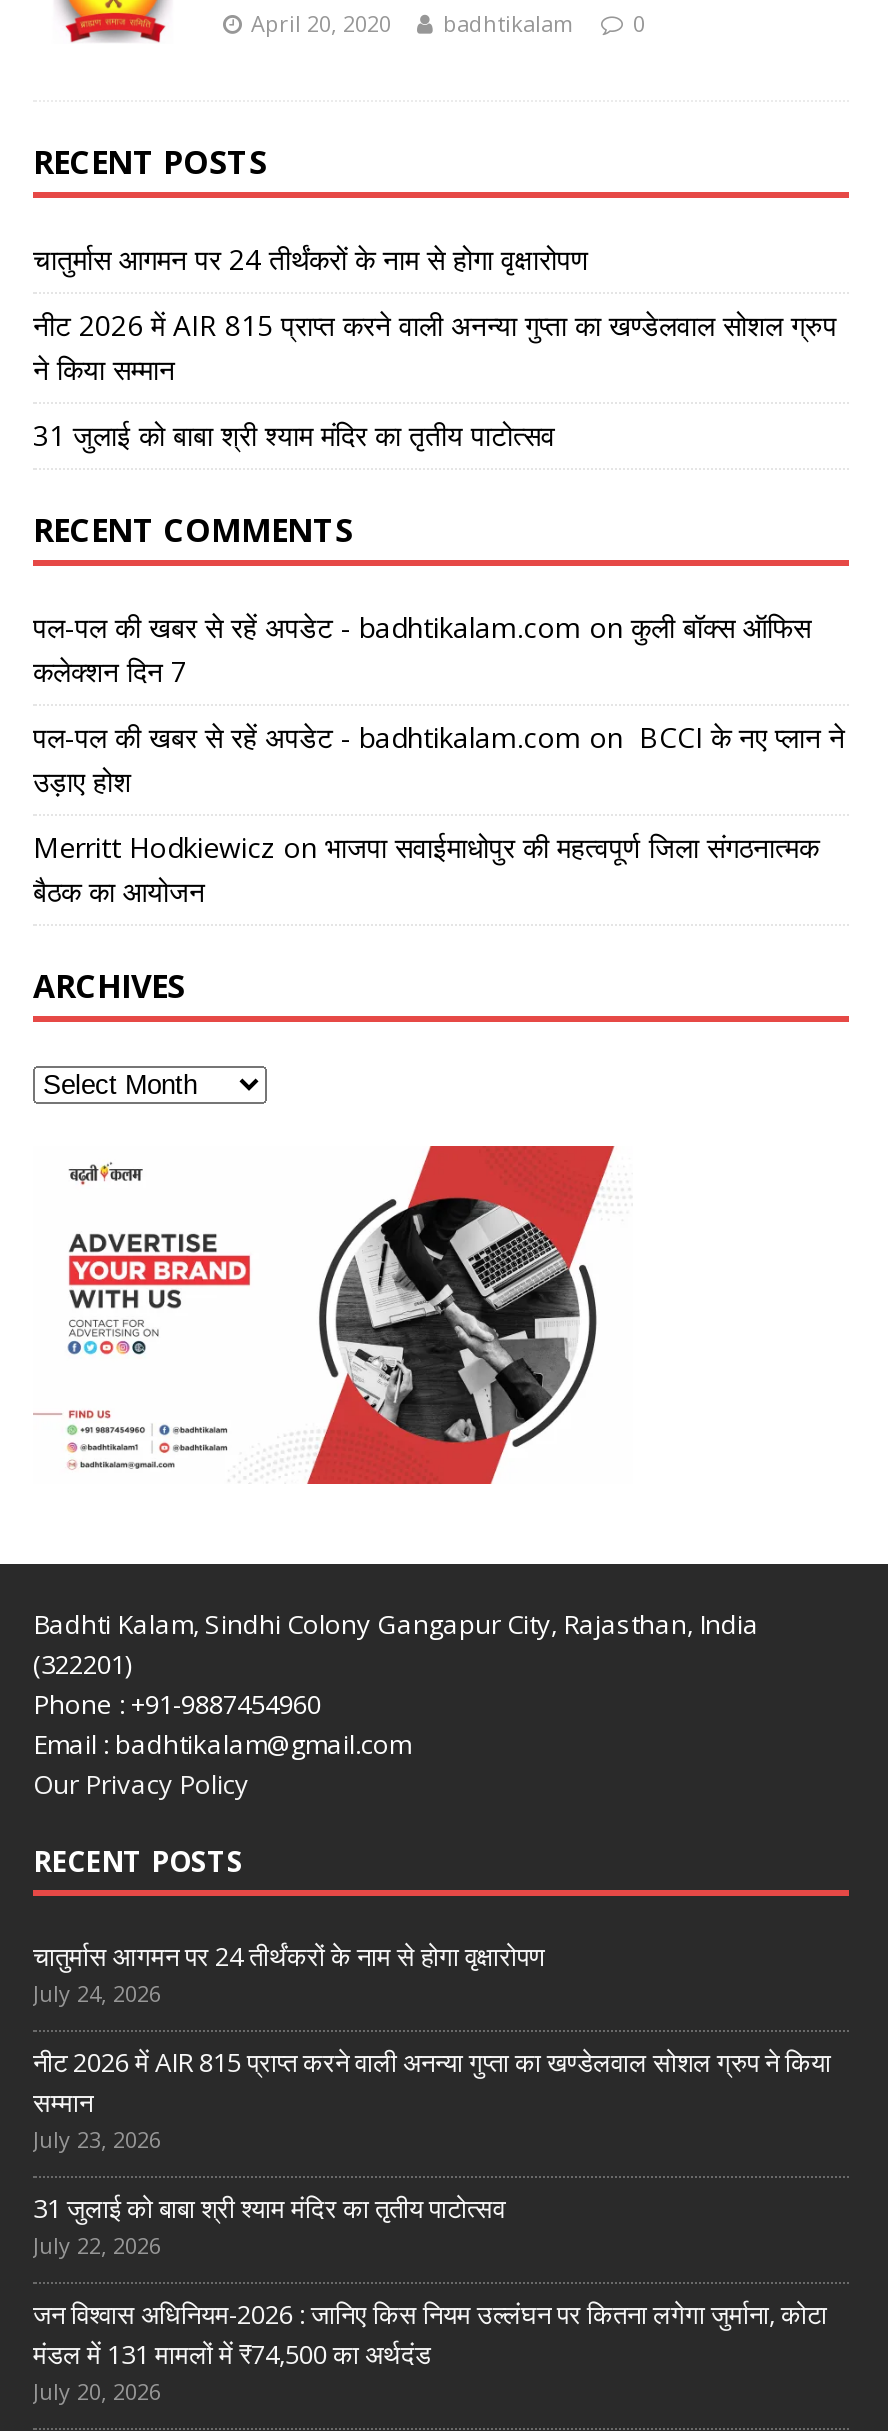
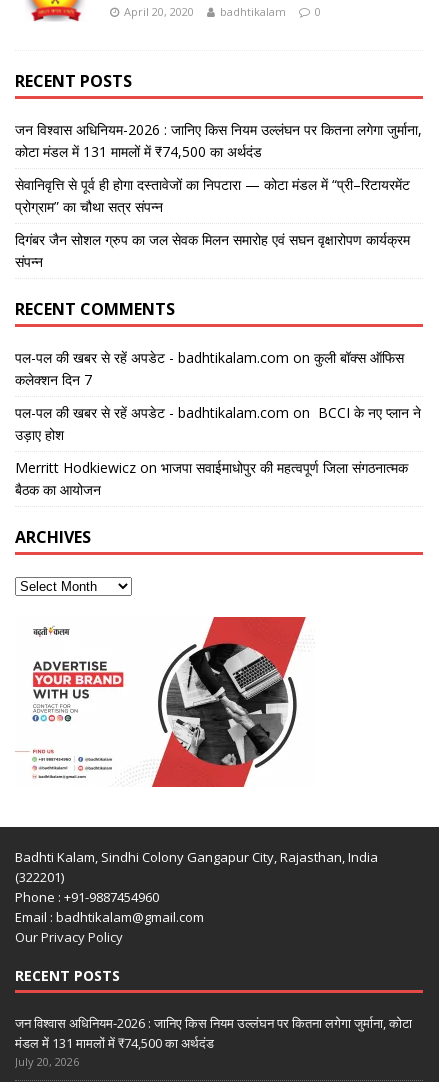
[33,240,589,278] चातुर्मास आगमन पर 24 तीर्थंकरों के नाम से होगा वृक्षारोपण -> [15,120,422,161] जन विश्वास अधिनियम-2026 : जानिए किस नियम उल्लंघन पर कितना लगेगा जुर्माना, | कोटा मंडल में 131 मामलों में ₹74,500 का अर्थदंड
[33,306,837,388] नीट 2026 में AIR 815 प्राप्त करने वाली अनन्या गुप्ता का खण्डेलवाल सोशल ग्रुप | ने किया सम्मान -> [15,175,410,216] सेवानिवृत्ति से पूर्व ही होगा दस्तावेजों का निपटारा — कोटा मंडल में “प्री–रिटायरमेंट | प्रोग्राम” का चौथा सत्र संपन्न
[33,416,555,454] 31 जुलाई को बाबा श्री श्याम मंदिर का तृतीय पाटोत्सव -> [15,230,410,271] दिगंबर जैन सोशल ग्रुप का जल सेवक मिलन समारोह एवं सघन वृक्षारोपण कार्यक्रम | संपन्न
moved [33,508,845,1879] -> [15,298,421,985]: [image] | RECENT COMMENTS | पल-पल की खबर से रहें अपडेट - badhtikalam.com on कुली बॉक्स ऑफिस | ... | Our Privacy Policy | RECENT POSTS
[33,1937,831,2259] चातुर्मास आगमन पर 24 तीर्थंकरों के नाम से होगा वृक्षारोपण | July 24, 2026 | नीट 2026 में AIR 815 प्राप्त करने वाली अनन्या गुप्ता का खण्डेलवाल सोशल ग्रुप ने किया | सम्मान | July 23, 2026 | 31 जुलाई को बाबा श्री श्याम मंदिर का तृतीय पाटोत्सव | July 22, 2026 -> none

